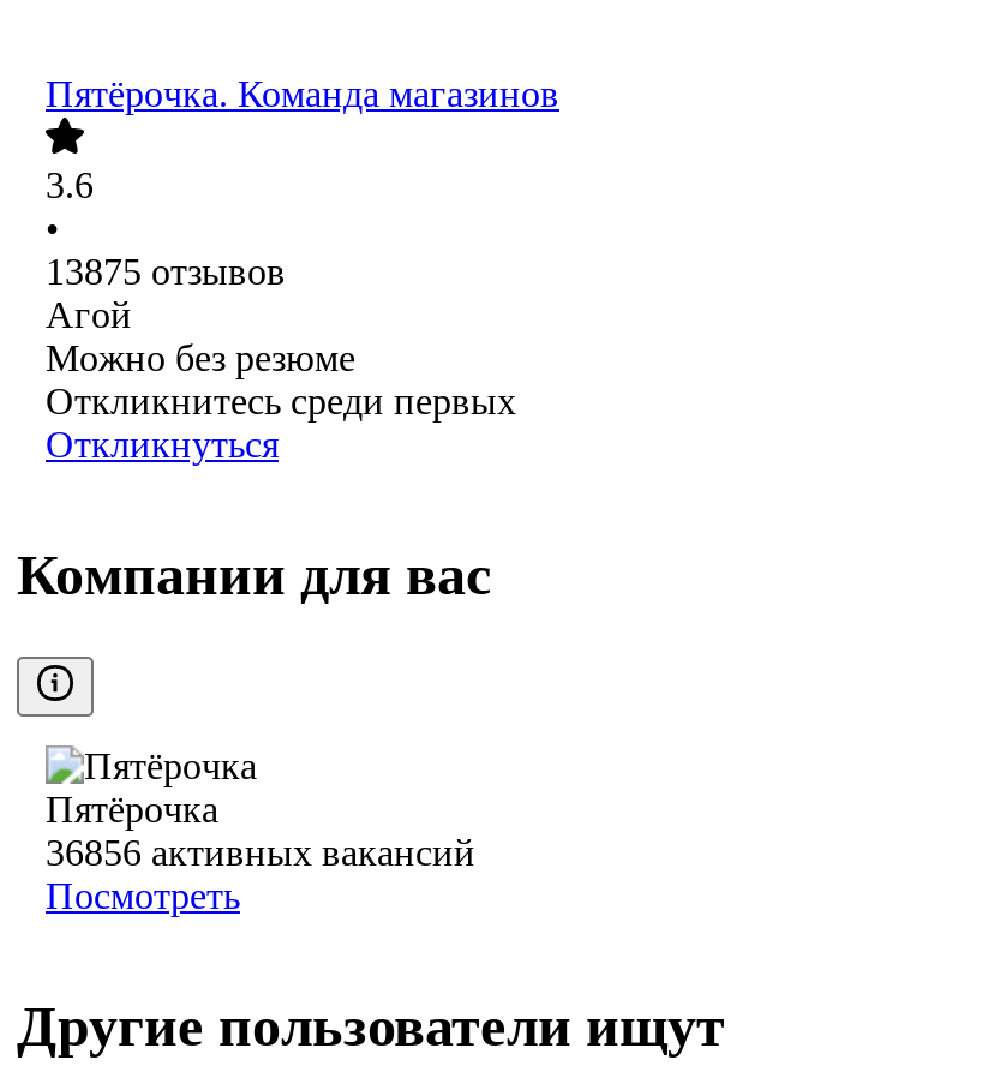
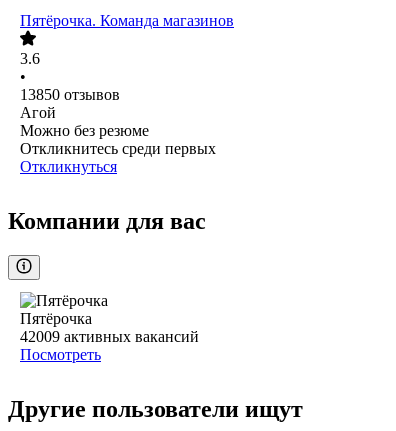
[46,252,286,293] 13875 отзывов -> [20,86,120,103] 13850 отзывов
[46,833,475,873] 36856 активных вакансий -> [20,328,199,345] 42009 активных вакансий

